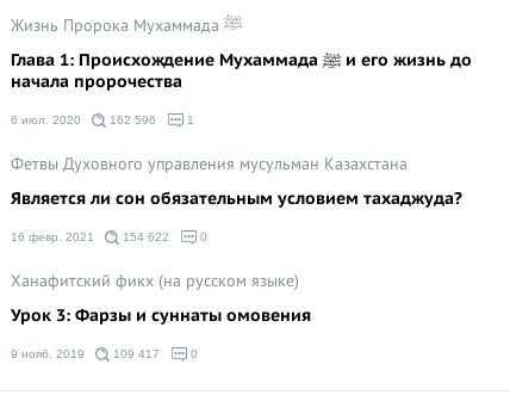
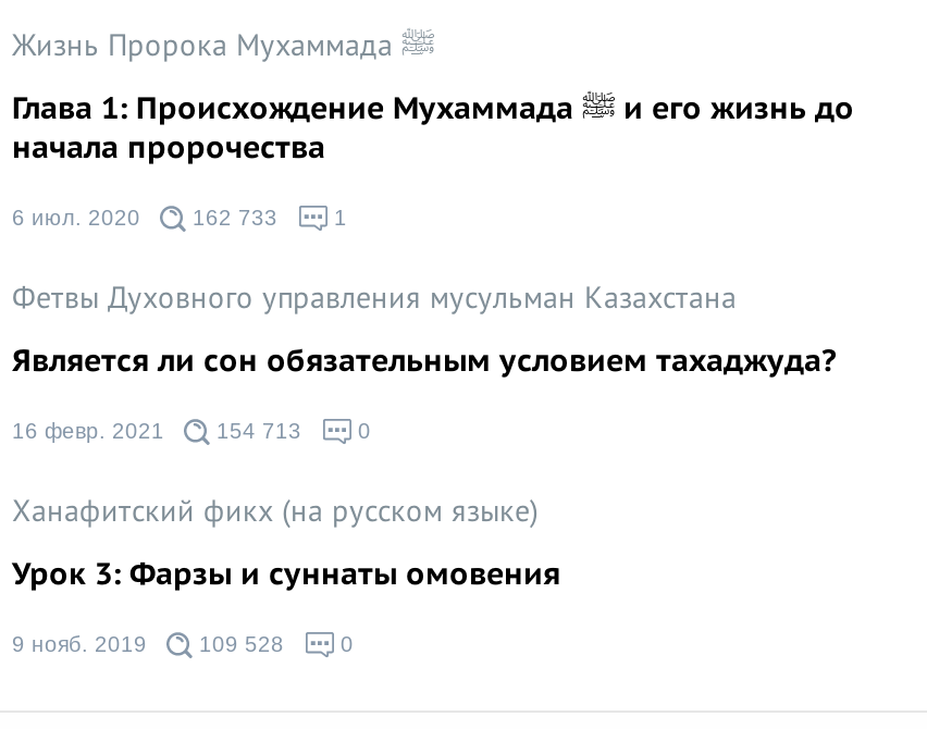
[11,113,156,126] 6 июл. 2020 162 596 -> [12,205,277,228] 6 июл. 2020 162 733
[11,230,169,243] 16 февр. 2021 154 622 -> [12,418,301,442] 16 февр. 2021 154 713
[11,347,160,360] 9 нояб. 2019 109 417 -> [12,631,284,655] 9 нояб. 2019 109 528

